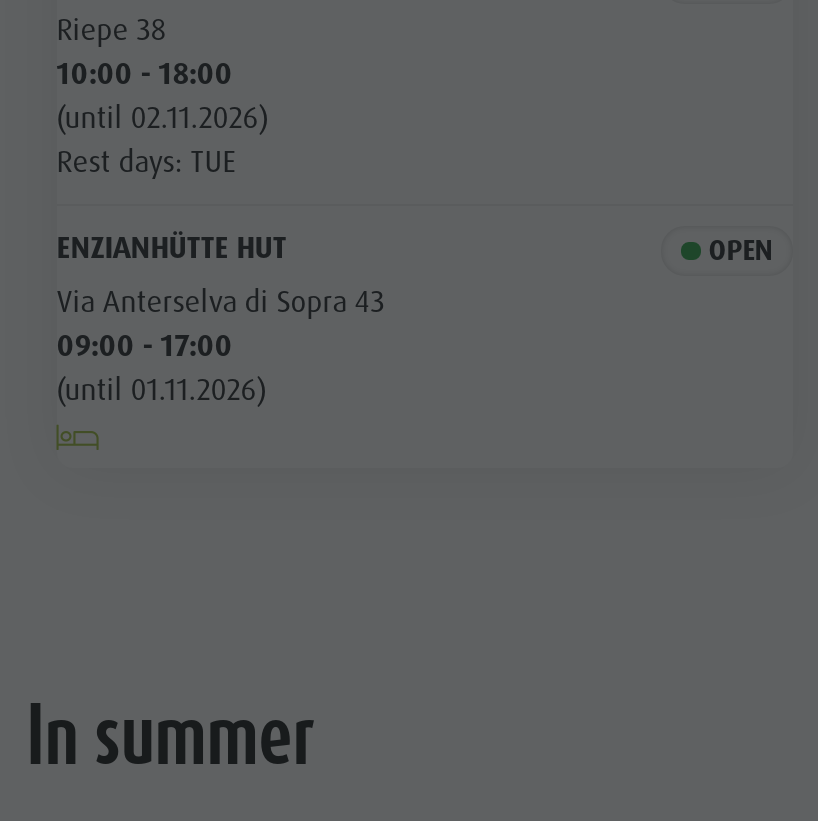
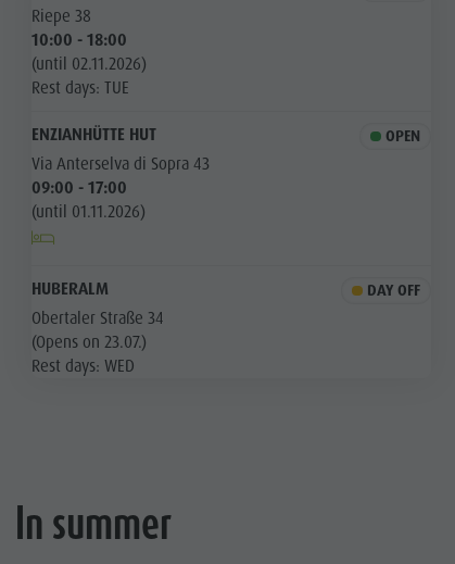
none -> [31,278,420,377] DAY OFF | HUBERALM | Obertaler Straße 34 | (Opens on 23.07.) | Rest days: WED

